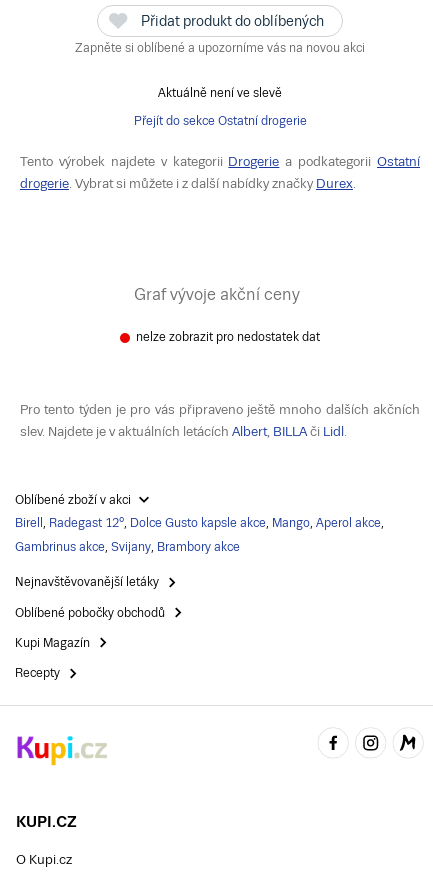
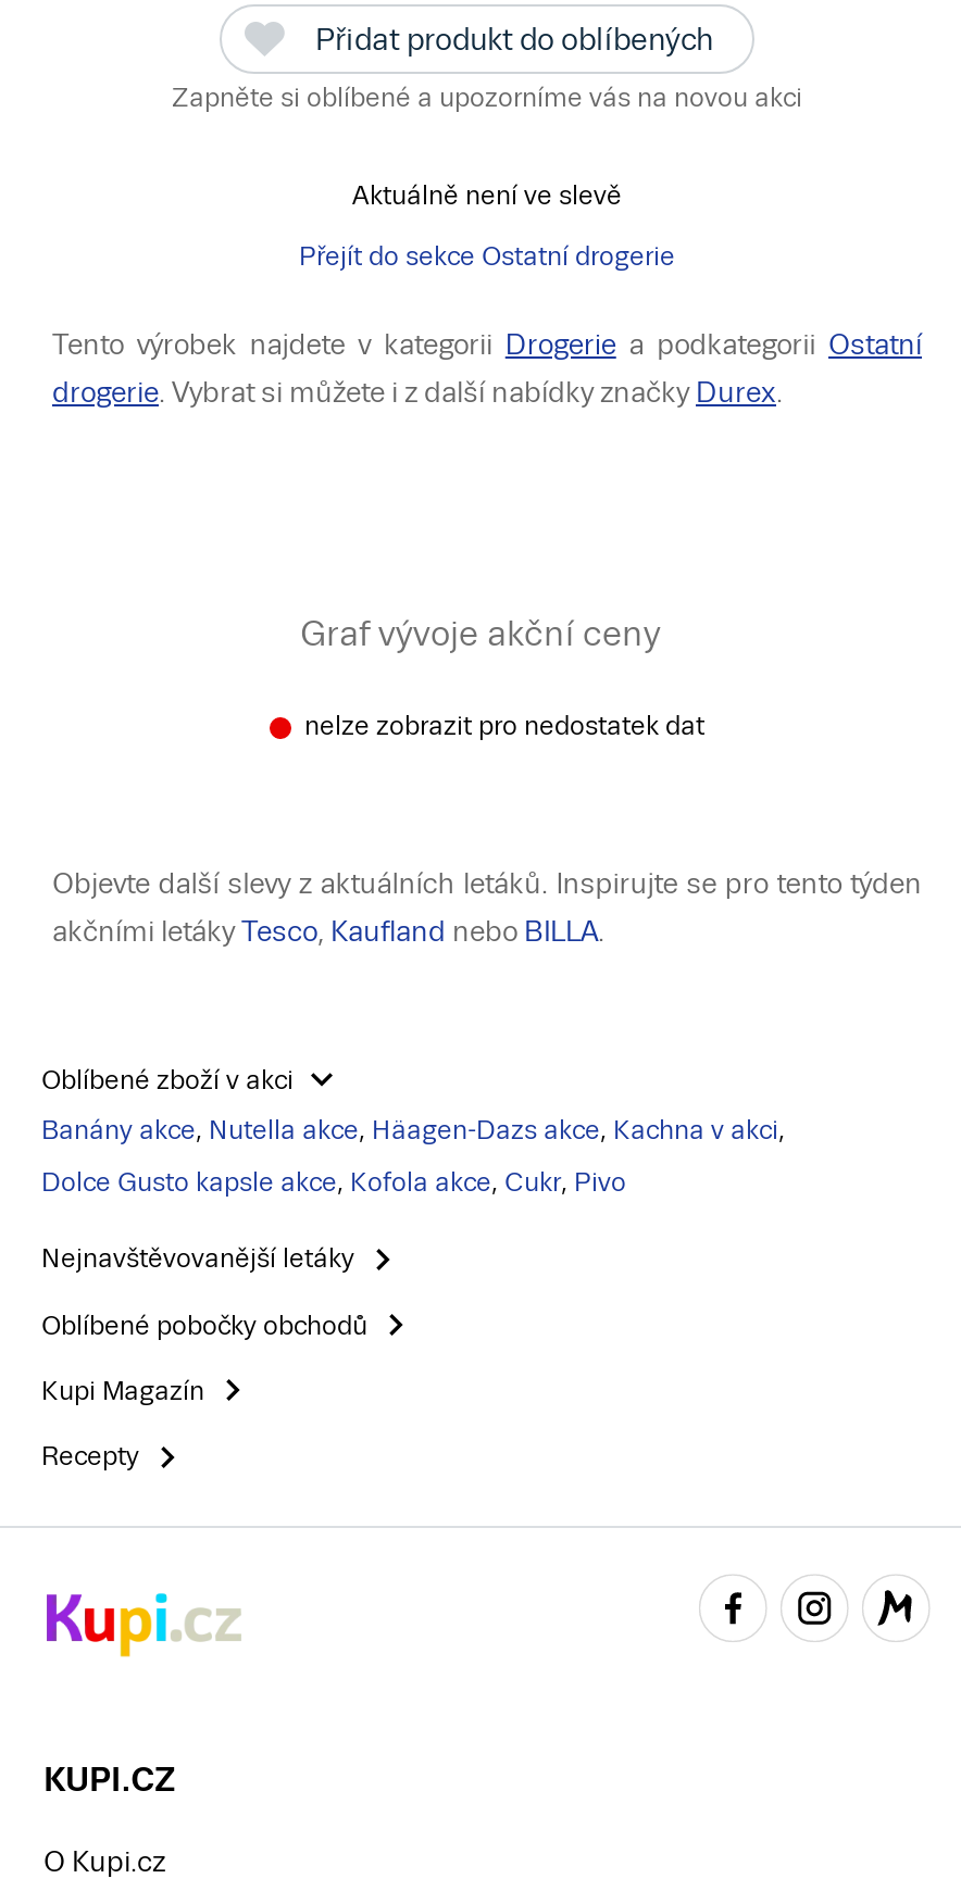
[20,402,420,417] Pro tento týden je pro vás připraveno ještě mnoho dalších akčních -> [52,867,922,900] Objevte další slevy z aktuálních letáků. Inspirujte se pro tento týden
[20,424,347,439] slev. Najdete je v aktuálních letácíchAlbert, BILLA či Lidl. -> [52,915,604,948] akčními letákyTesco, Kaufland nebo BILLA.
[15,516,384,530] Birell, Radegast 12°, Dolce Gusto kapsle akce, Mango, Aperol akce, -> [41,1116,785,1146] Banány akce, Nutella akce, Häagen-Dazs akce, Kachna v akci,
[15,540,240,554] Gambrinus akce, Svijany, Brambory akce -> [41,1168,626,1198] Dolce Gusto kapsle akce, Kofola akce, Cukr, Pivo

